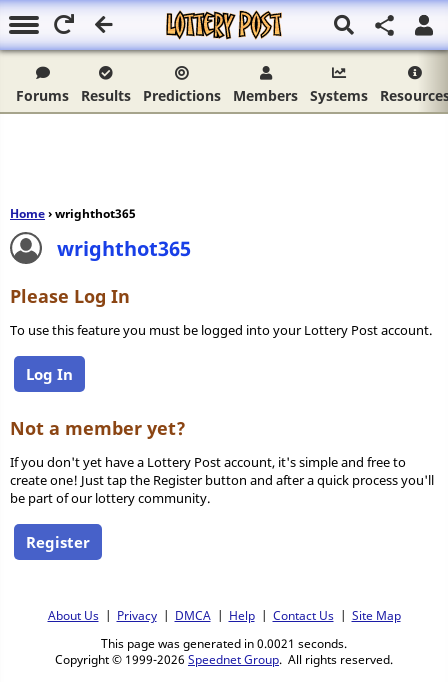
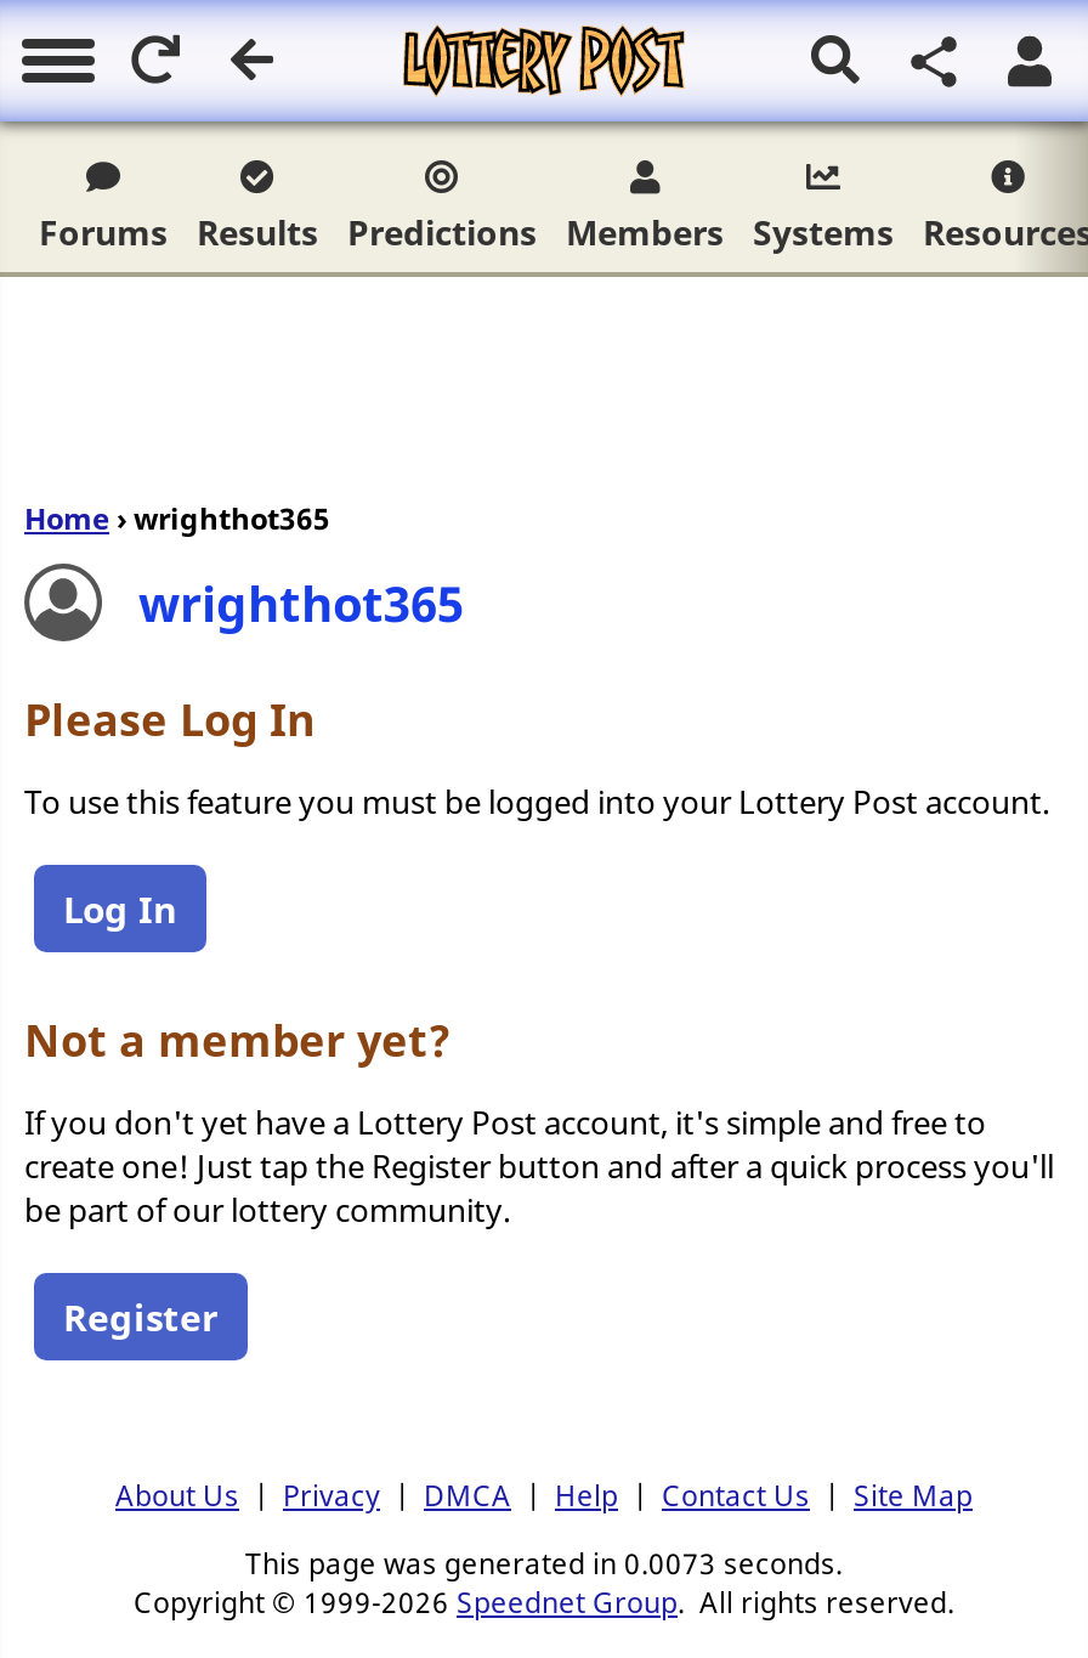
[101,635,347,651] This page was generated in 0.0021 seconds. -> [245,1542,843,1581] This page was generated in 0.0073 seconds.

